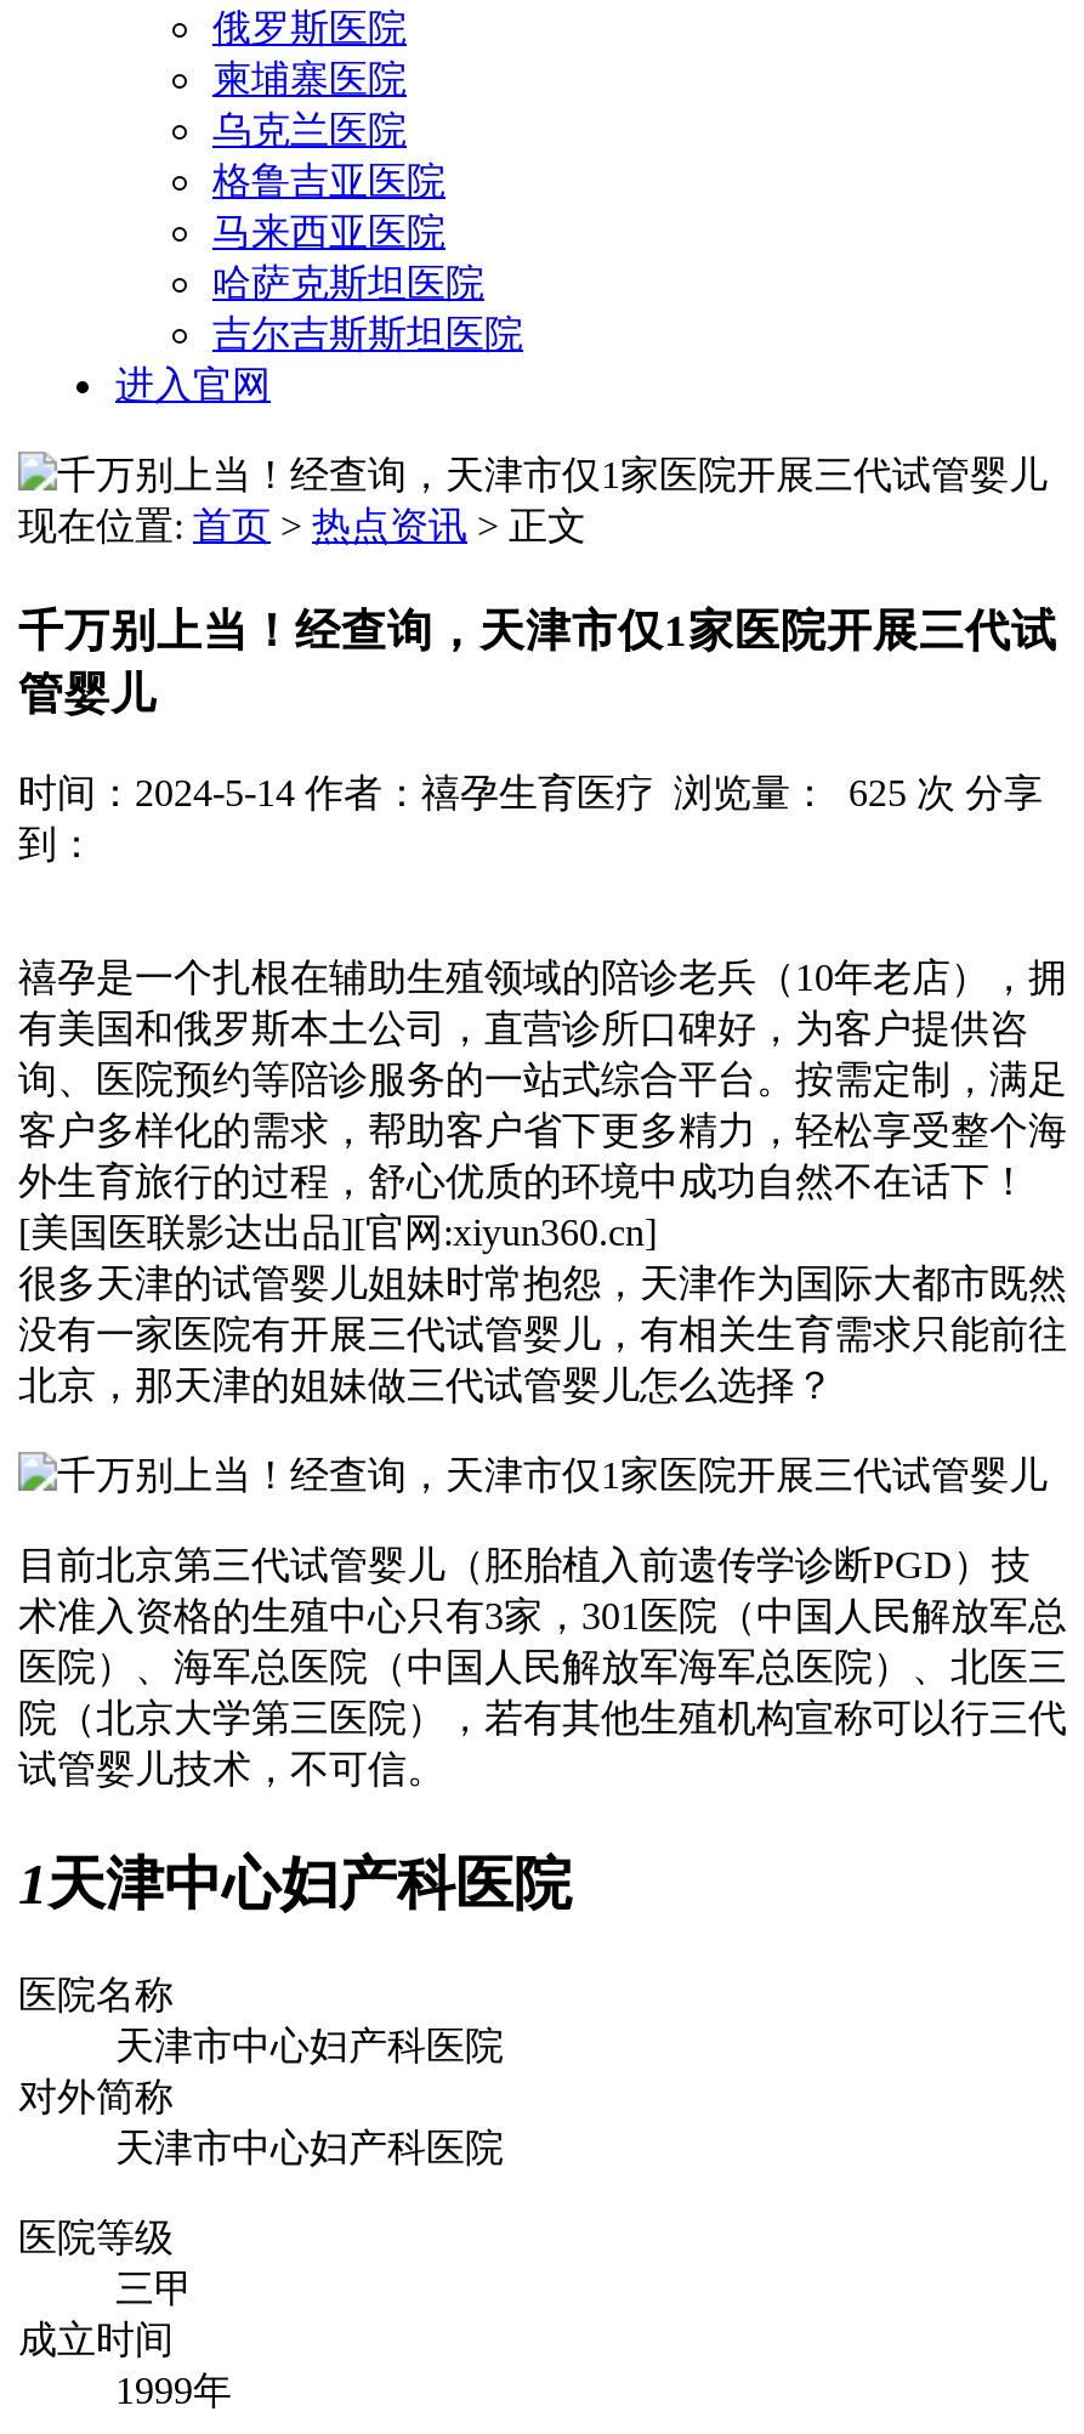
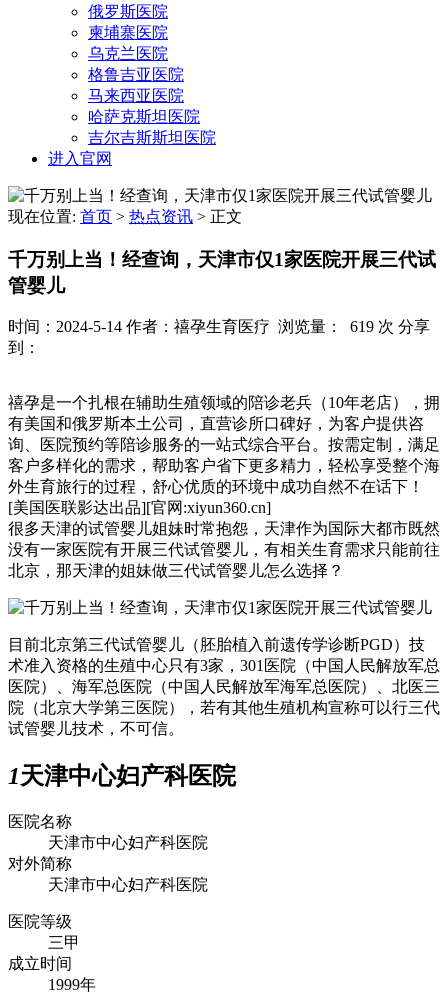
[18,773,1043,814] 时间：2024-5-14 作者：禧孕生育医疗 浏览量： 625 次 分享 -> [8,318,430,335] 时间：2024-5-14 作者：禧孕生育医疗 浏览量： 619 次 分享

